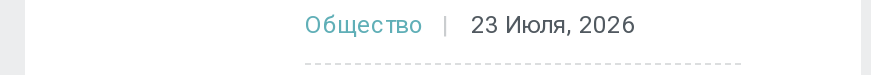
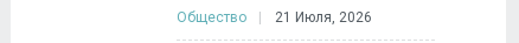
[305,10,635,38] Общество 23 Июля, 2026 -> [177,9,372,25] Общество 21 Июля, 2026

